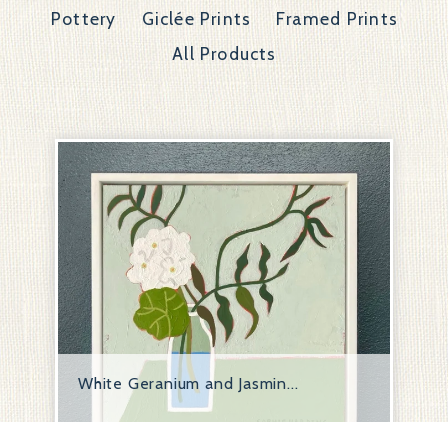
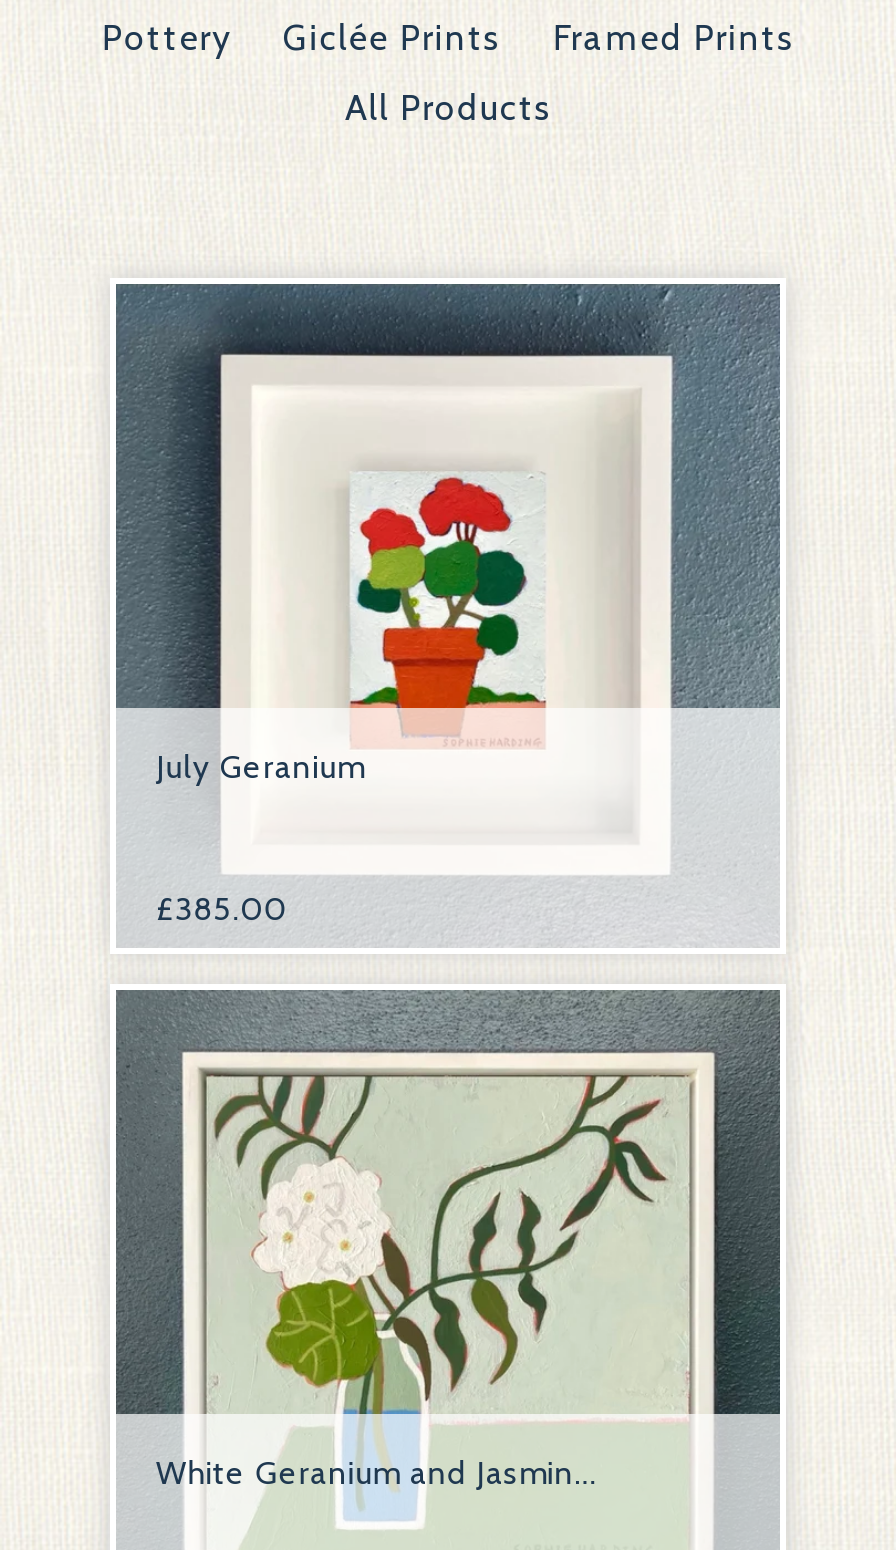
none -> [156,286,780,946] [image] | July Geranium
none -> [156,891,287,929] £385.00

